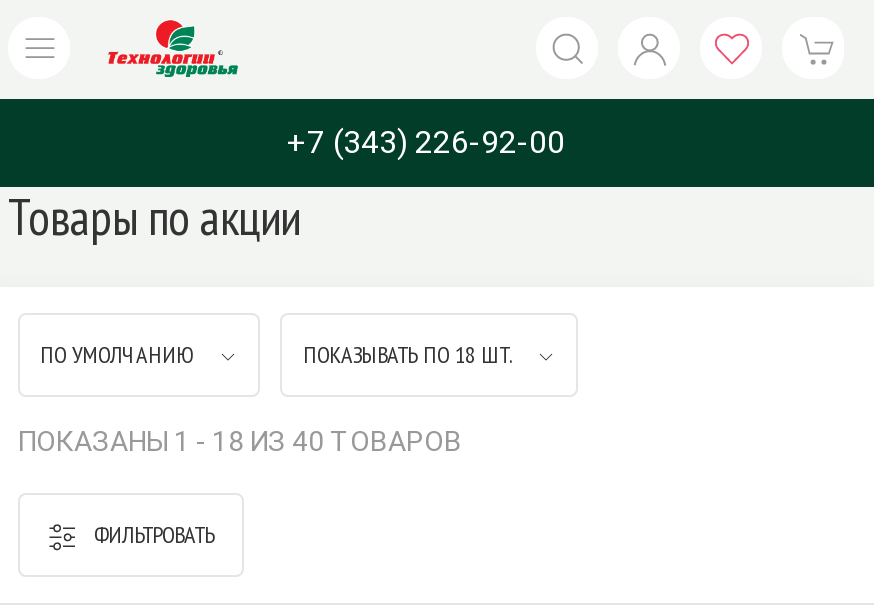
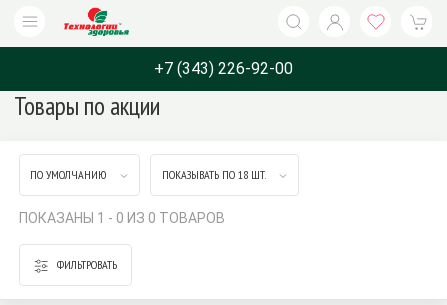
[18,425,462,457] ПОКАЗАНЫ 1 - 18 ИЗ 40 ТОВАРОВ -> [19,210,225,226] ПОКАЗАНЫ 1 - 0 ИЗ 0 ТОВАРОВ

